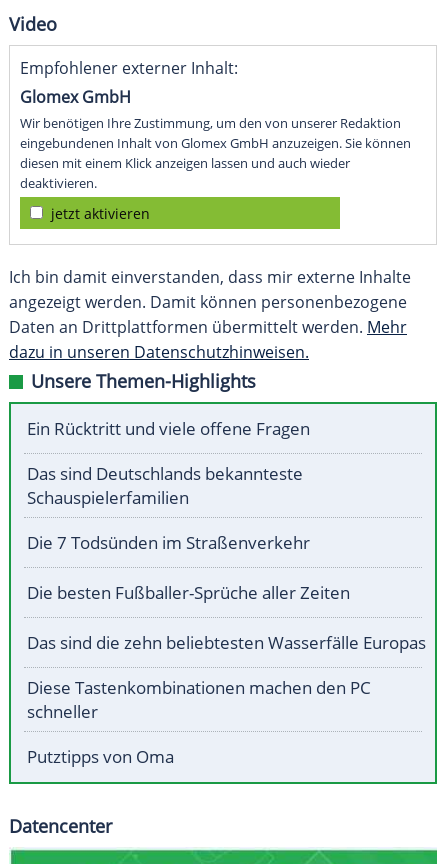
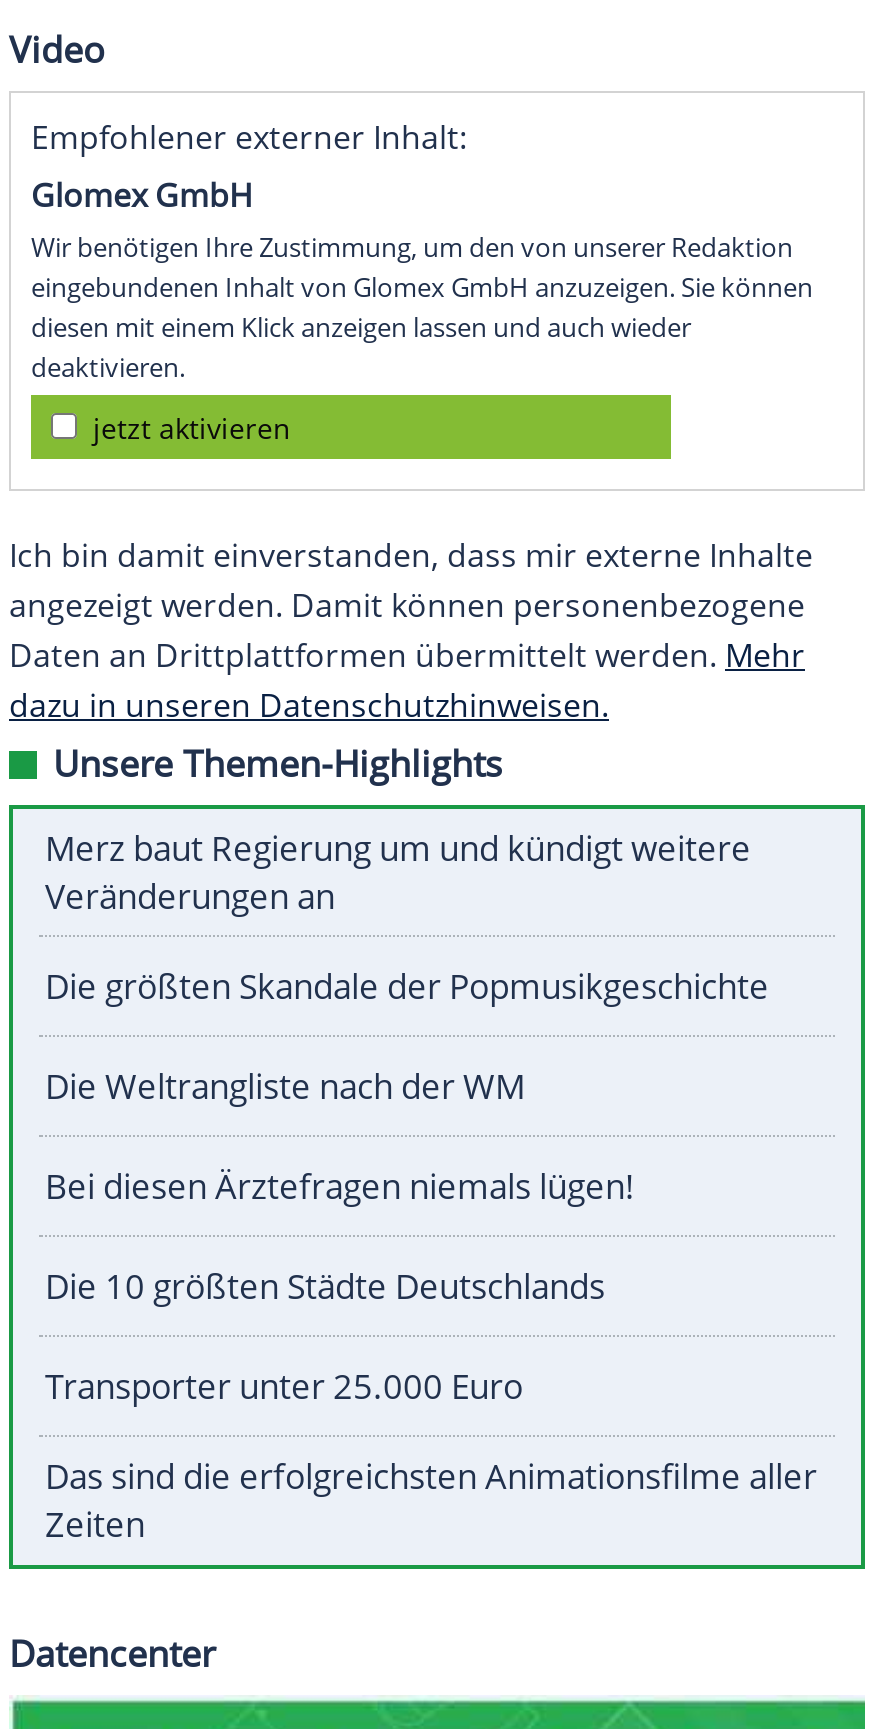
[27,417,310,440] Ein Rücktritt und viele offene Fragen -> [45,826,751,920] Merz baut Regierung um und kündigt weitere | Veränderungen an
[27,462,303,509] Das sind Deutschlands bekannteste | Schauspielerfamilien -> [45,964,769,1010] Die größten Skandale der Popmusikgeschichte
[27,531,310,554] Die 7 Todsünden im Straßenverkehr -> [45,1064,525,1110] Die Weltrangliste nach der WM
[27,581,350,604] Die besten Fußballer-Sprüche aller Zeiten -> [45,1164,635,1210] Bei diesen Ärztefragen niemals lügen!
[27,631,426,654] Das sind die zehn beliebtesten Wasserfälle Europas -> [45,1264,605,1310] Die 10 größten Städte Deutschlands
[27,676,371,723] Diese Tastenkombinationen machen den PC | schneller -> [45,1364,523,1410] Transporter unter 25.000 Euro
[27,745,174,768] Putztipps von Oma -> [45,1454,817,1548] Das sind die erfolgreichsten Animationsfilme aller | Zeiten

